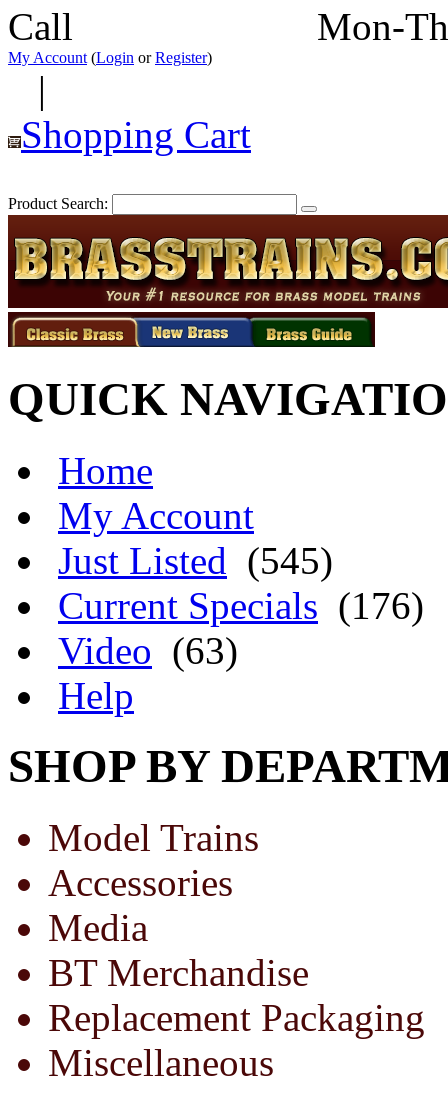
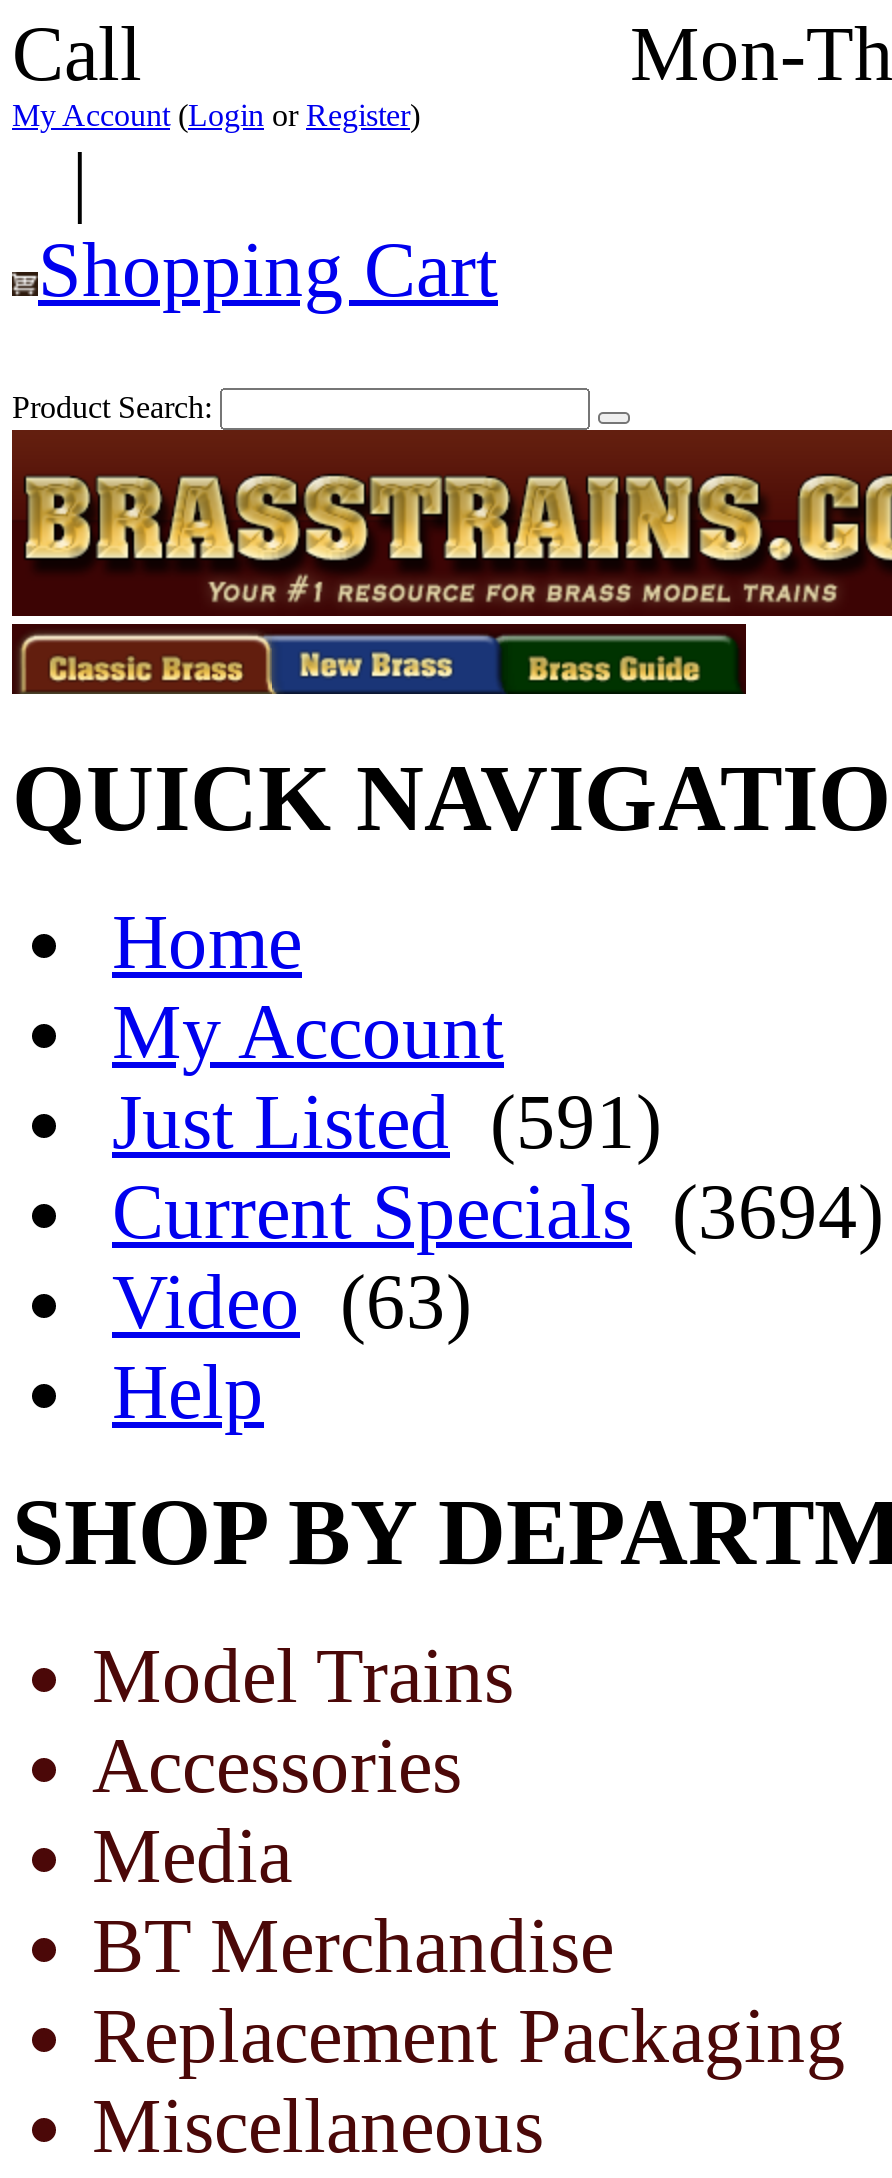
[58,539,333,582] Just Listed (545) -> [112,1078,662,1164] Just Listed (591)
[58,584,424,627] Current Specials (176) -> [112,1168,884,1254] Current Specials (3694)

